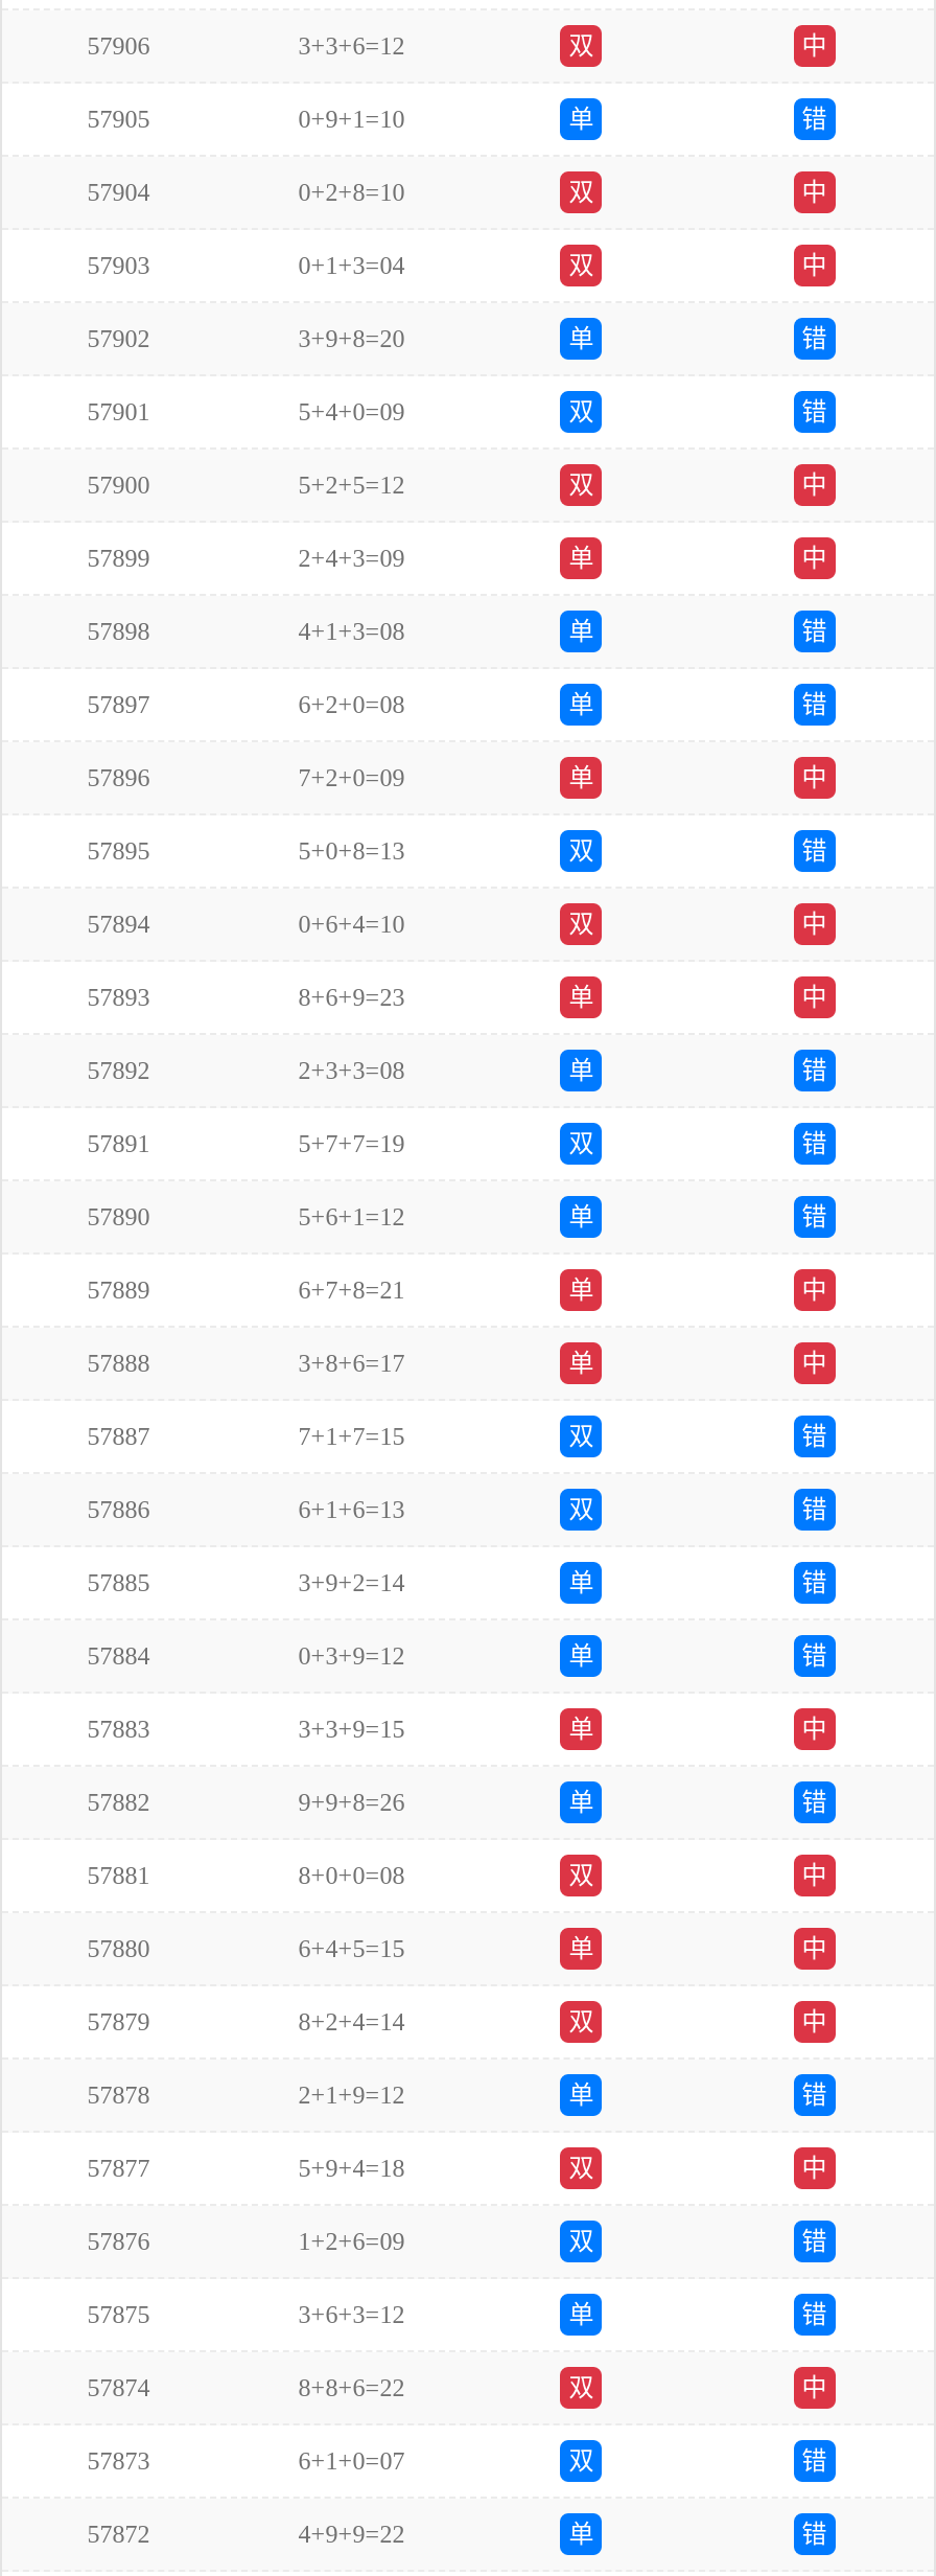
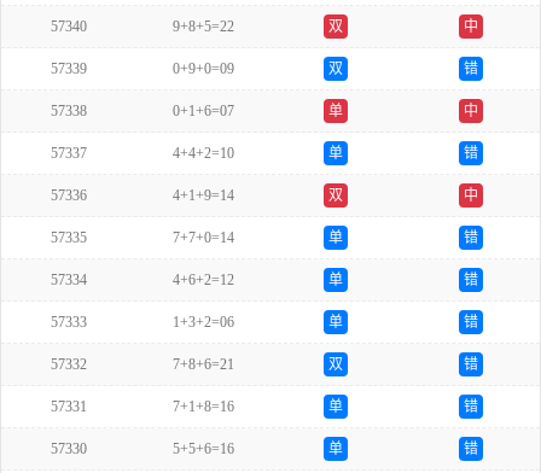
[87,31,150,61] 57906 -> [50,18,87,35] 57340
[298,31,405,61] 3+3+6=12 -> [172,18,234,35] 9+8+5=22
[87,105,827,427] 57905 | 0+9+1=10 | 单 | 错 | 57904 | 0+2+8=10 | 双 | 中 | 57903 | 0+1+3=04 | 双 | 中 | 57902 | 3+9+8=20 | 单 | 错 | 57901 | 5+4+0=09 -> [50,60,234,77] 57339 | 0+9+0=09
[87,470,827,573] 57900 | 5+2+5=12 | 双 | 中 | 57899 | 2+4+3=09 -> [50,103,234,119] 57338 | 0+1+6=07
[87,617,150,646] 57898 -> [50,145,87,162] 57337
[298,617,405,646] 4+1+3=08 -> [172,145,234,162] 4+4+2=10
[87,690,827,939] 57897 | 6+2+0=08 | 单 | 错 | 57896 | 7+2+0=09 | 单 | 中 | 57895 | 5+0+8=13 | 双 | 错 | 57894 | 0+6+4=10 -> [50,187,234,204] 57336 | 4+1+9=14
[87,983,827,1085] 57893 | 8+6+9=23 | 单 | 中 | 57892 | 2+3+3=08 -> [50,229,234,246] 57335 | 7+7+0=14
[87,1129,827,1232] 57891 | 5+7+7=19 | 双 | 错 | 57890 | 5+6+1=12 -> [50,271,234,288] 57334 | 4+6+2=12
[87,1275,827,1597] 57889 | 6+7+8=21 | 单 | 中 | 57888 | 3+8+6=17 | 单 | 中 | 57887 | 7+1+7=15 | 双 | 错 | 57886 | 6+1+6=13 | 双 | 错 | 57885 | 3+9+2=14 -> [50,314,234,331] 57333 | 1+3+2=06
[87,1641,827,2256] 57884 | 0+3+9=12 | 单 | 错 | 57883 | 3+3+9=15 | 单 | 中 | 57882 | 9+9+8=26 | 单 | 错 | 57881 | 8+0+0=08 | 双 | 中 | 57880 | 6+4+5=15 | 单 | 中 | 57879 | 8+2+4=14 | 双 | 中 | 57878 | 2+1+9=12 | 单 | 错 | 57877 | 5+9+4=18 | 双 | 中 | 57876 | 1+2+6=09 -> [50,356,234,373] 57332 | 7+8+6=21
[87,2300,150,2329] 57875 -> [50,398,87,415] 57331
[298,2300,405,2329] 3+6+3=12 -> [172,398,234,415] 7+1+8=16
[87,2373,827,2549] 57874 | 8+8+6=22 | 双 | 中 | 57873 | 6+1+0=07 | 双 | 错 | 57872 | 4+9+9=22 -> [50,440,234,457] 57330 | 5+5+6=16

